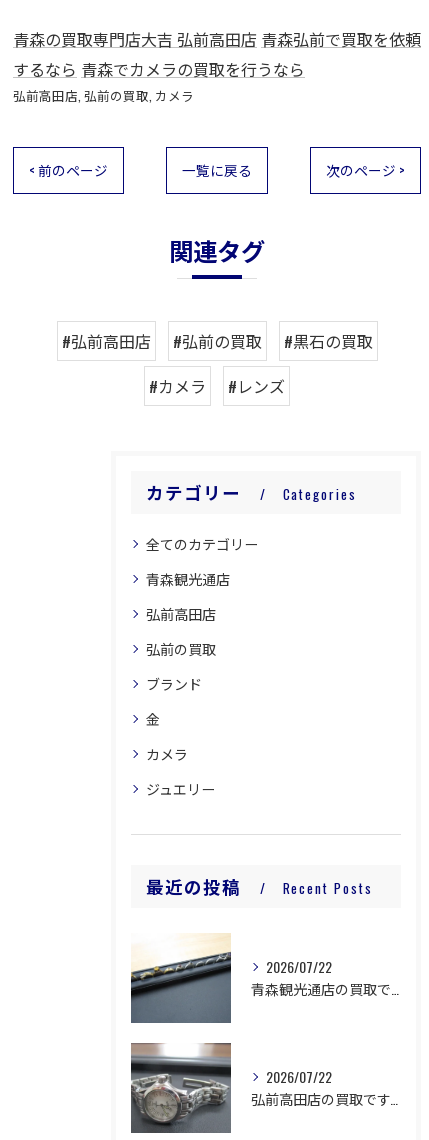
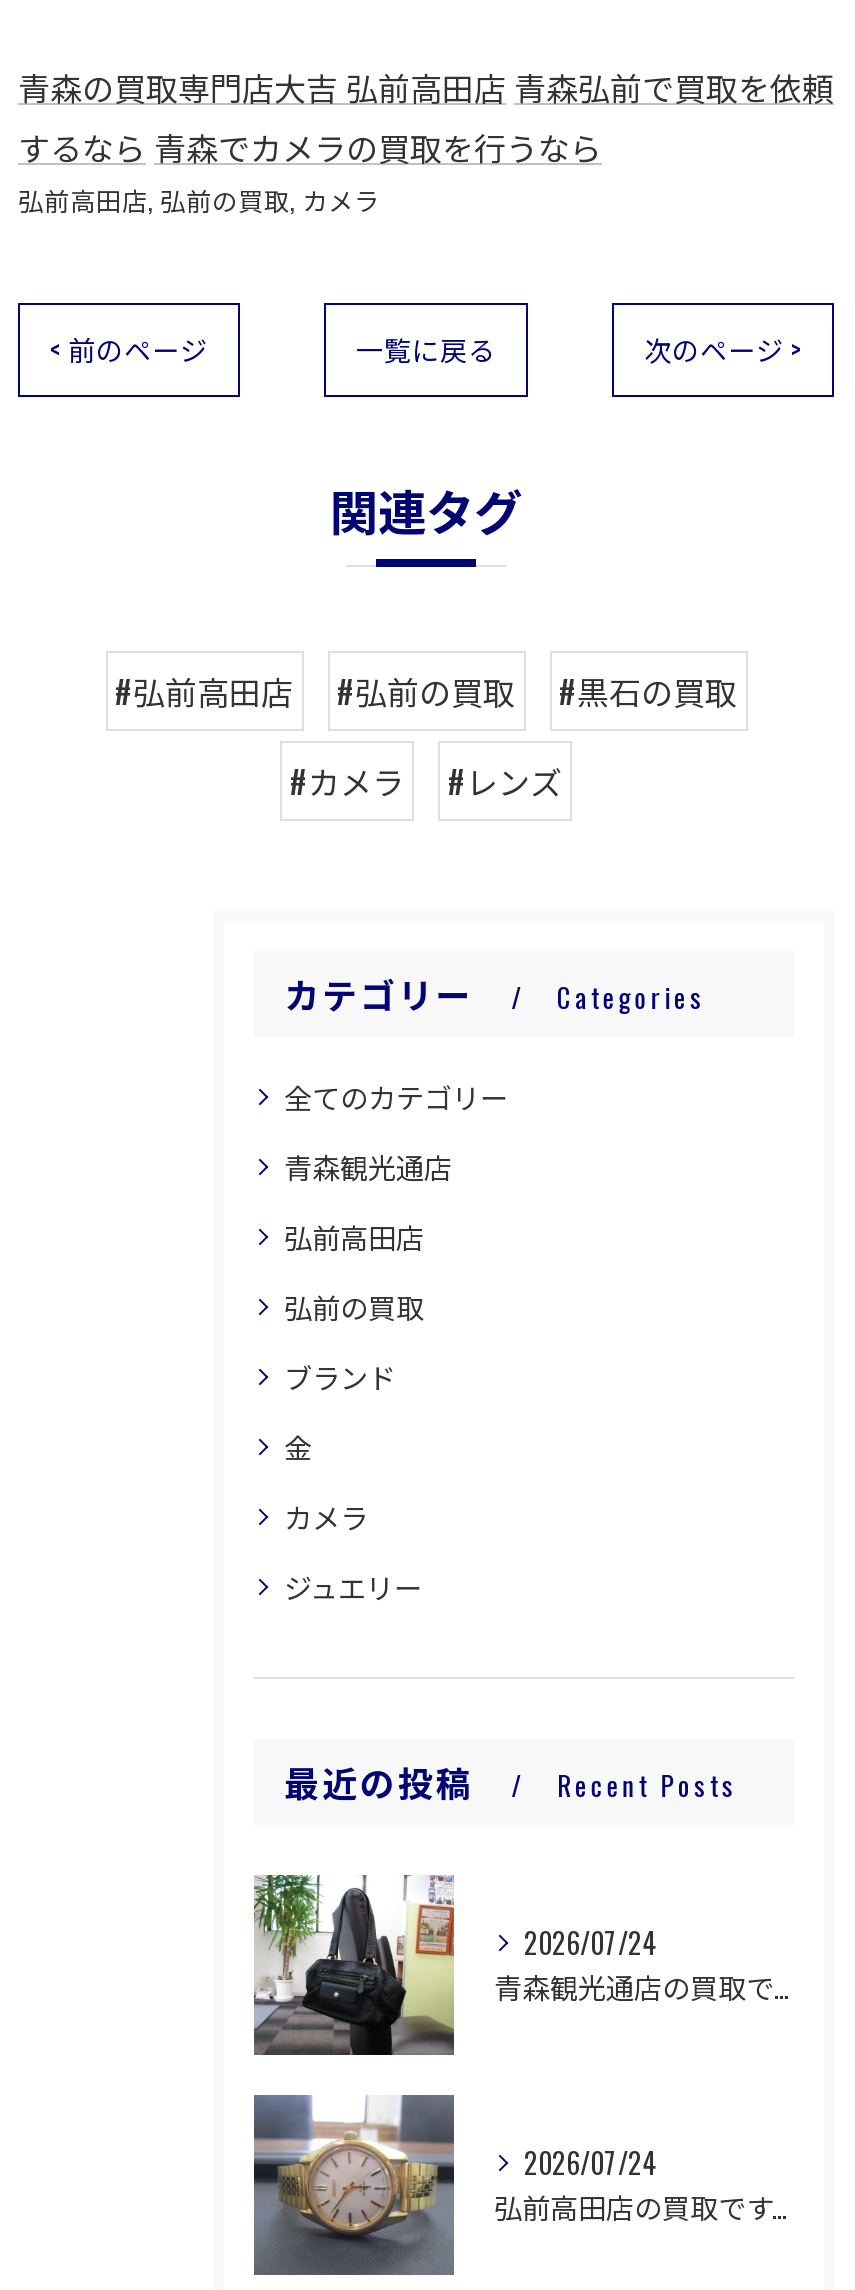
[130,933,332,1024] [image] | 2026/07/22 -> [252,1873,656,2057] [image] | 2026/07/24
[130,1043,332,1128] [image] | 2026/07/22 -> [252,2095,656,2273] [image] | 2026/07/24

